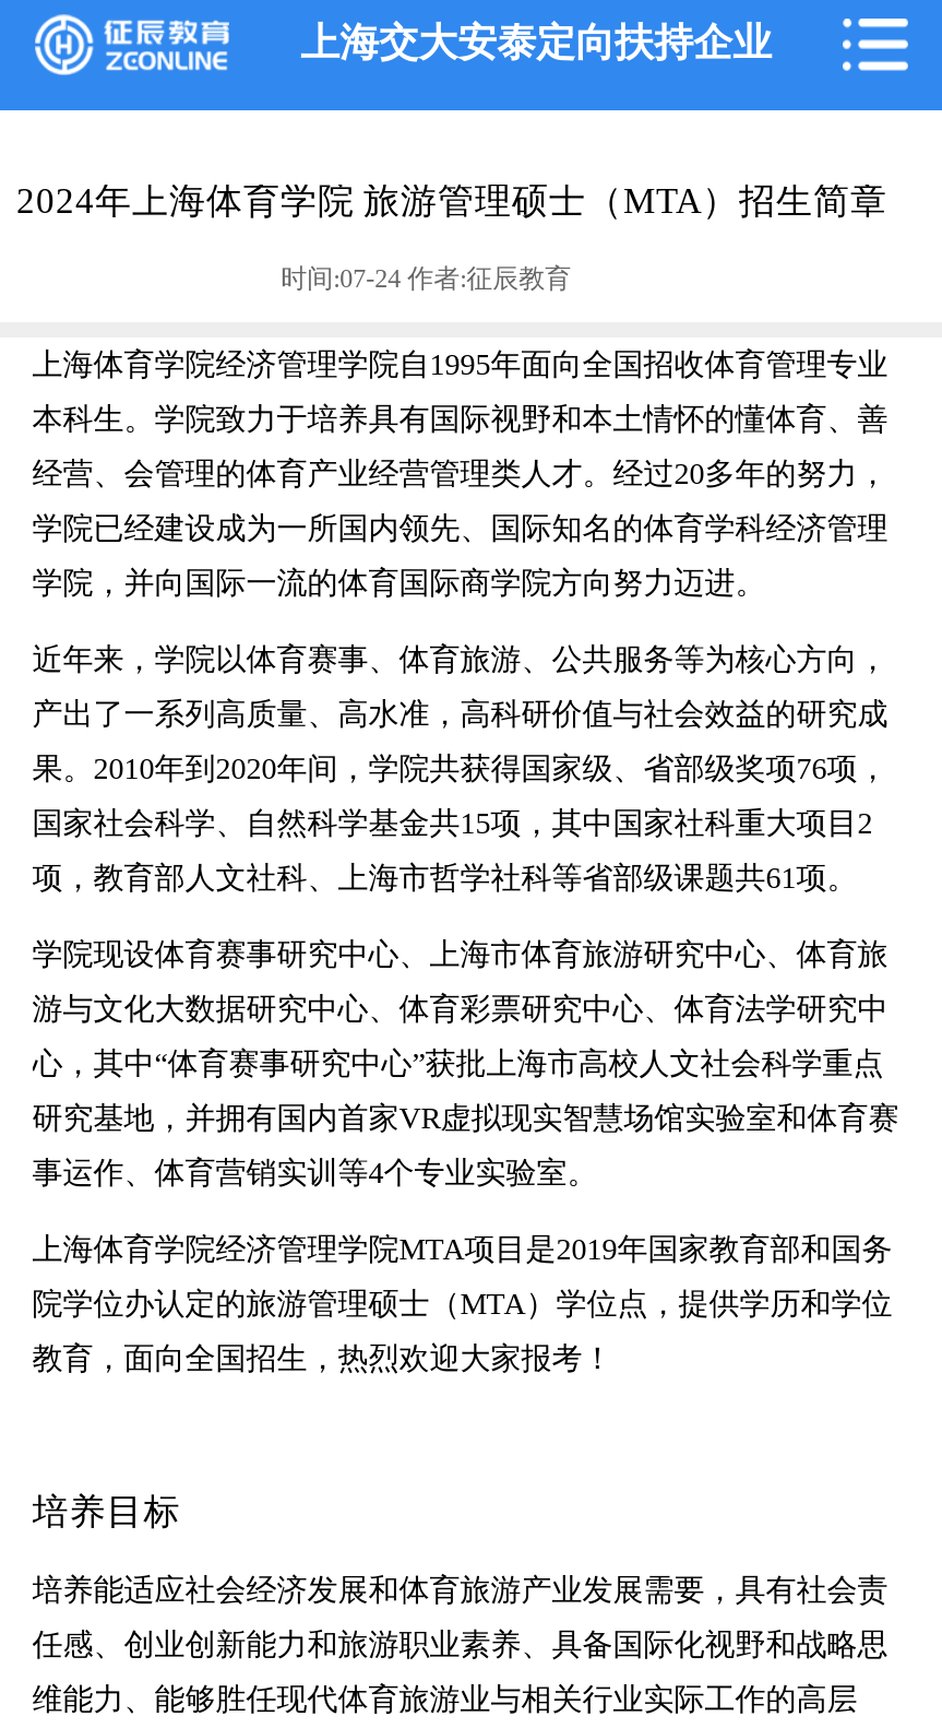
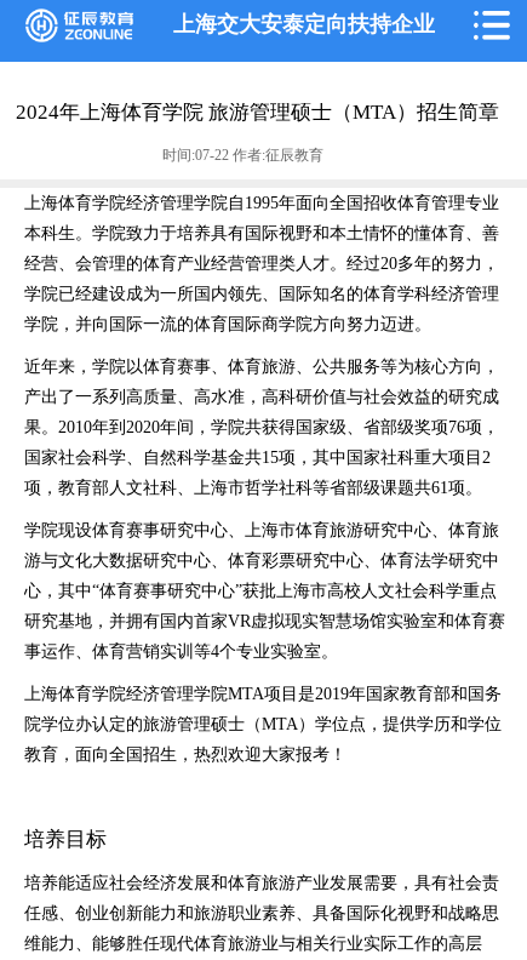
[281,263,571,293] 时间:07-24 作者:征辰教育 -> [162,146,323,163] 时间:07-22 作者:征辰教育

